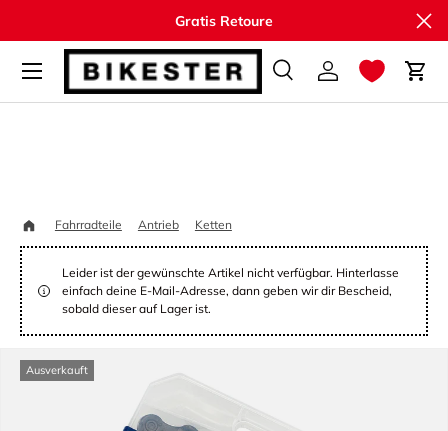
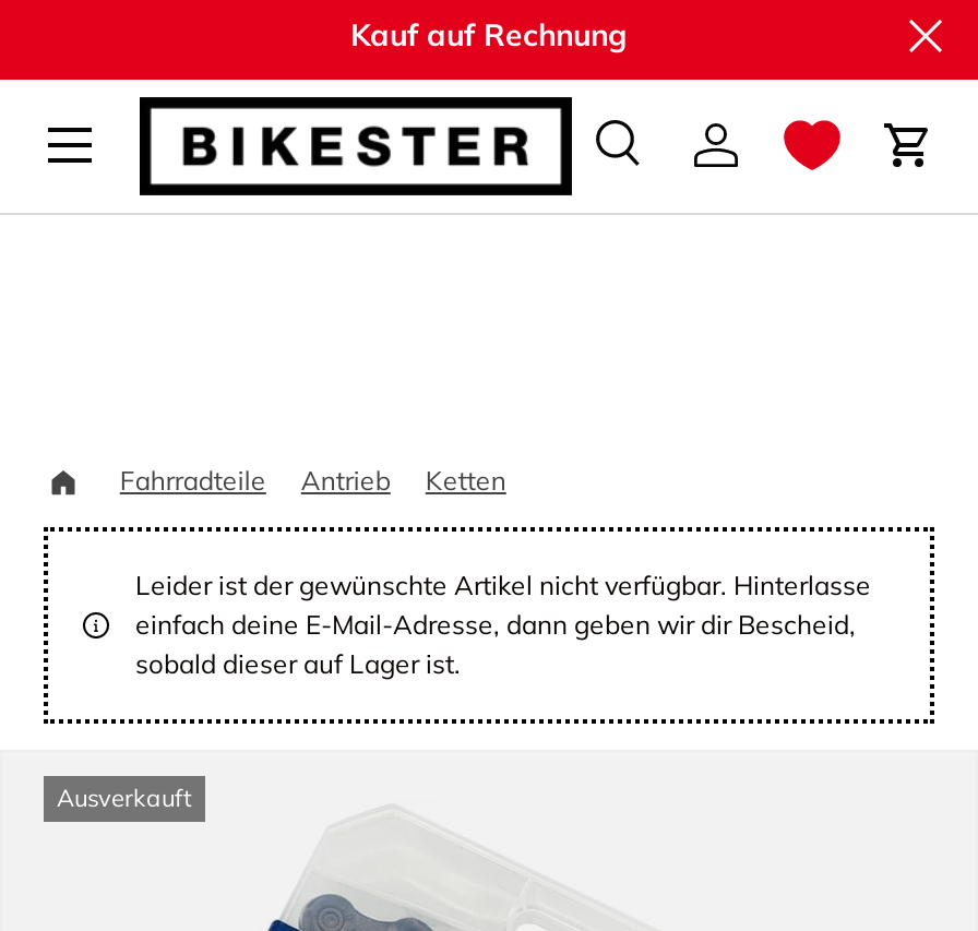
[175,11,273,29] Gratis Retoure -> [350,14,628,53] Kauf auf Rechnung

